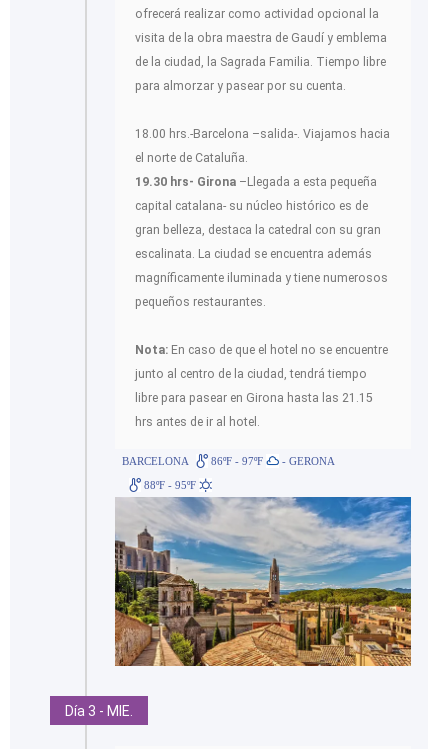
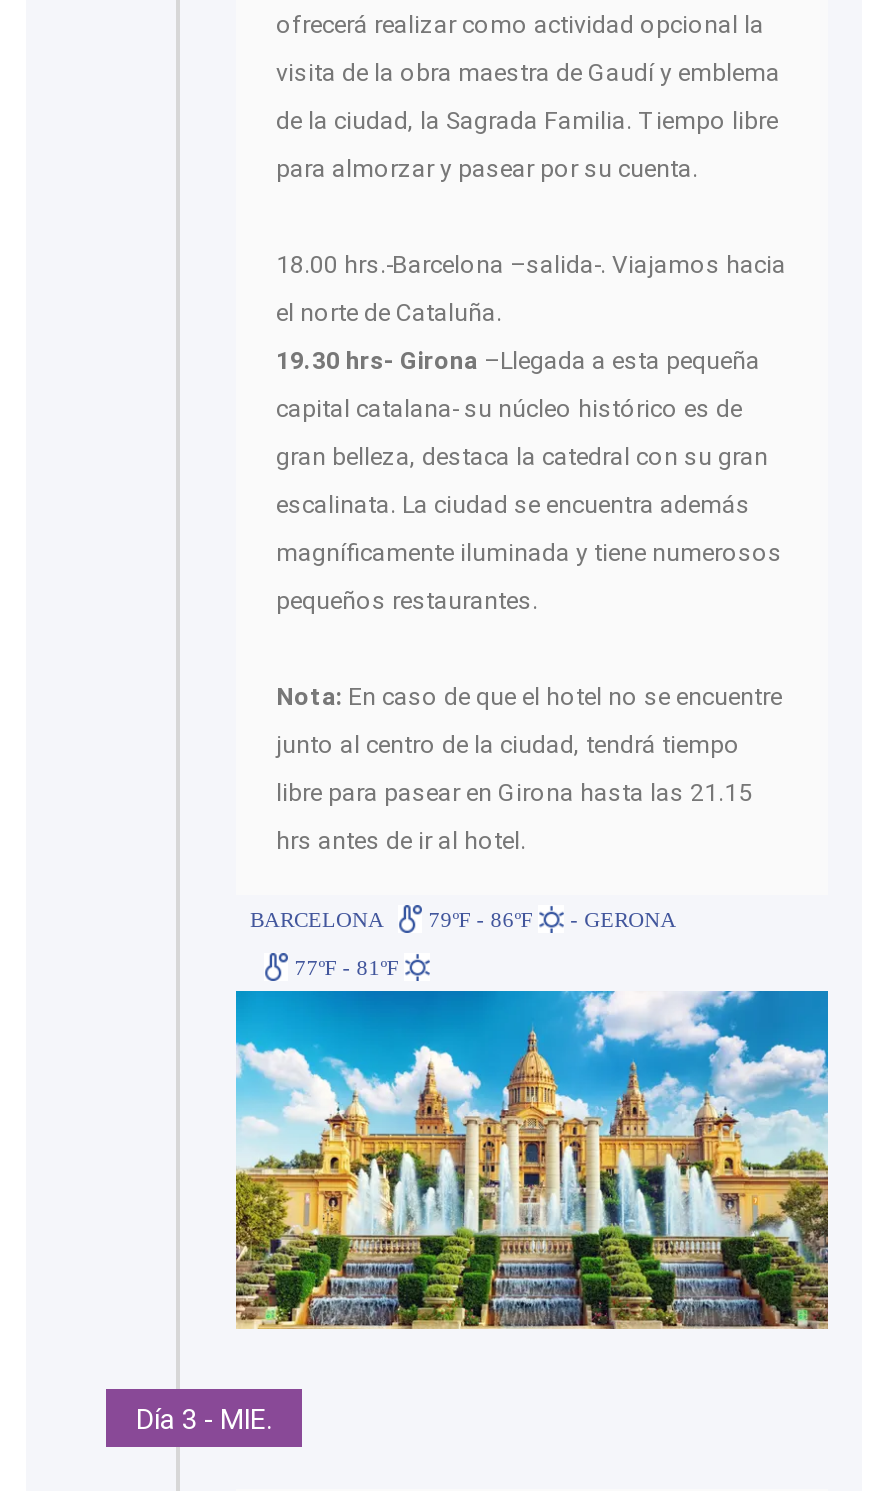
[122,455,335,467] BARCELONA 86ºF - 97ºF - GERONA -> [250,908,676,932] BARCELONA 79ºF - 86ºF - GERONA
[141,479,199,491] 88ºF - 95ºF -> [288,956,404,980] 77ºF - 81ºF
[114,496,412,667] [image] -> [234,989,830,1331] [image]

